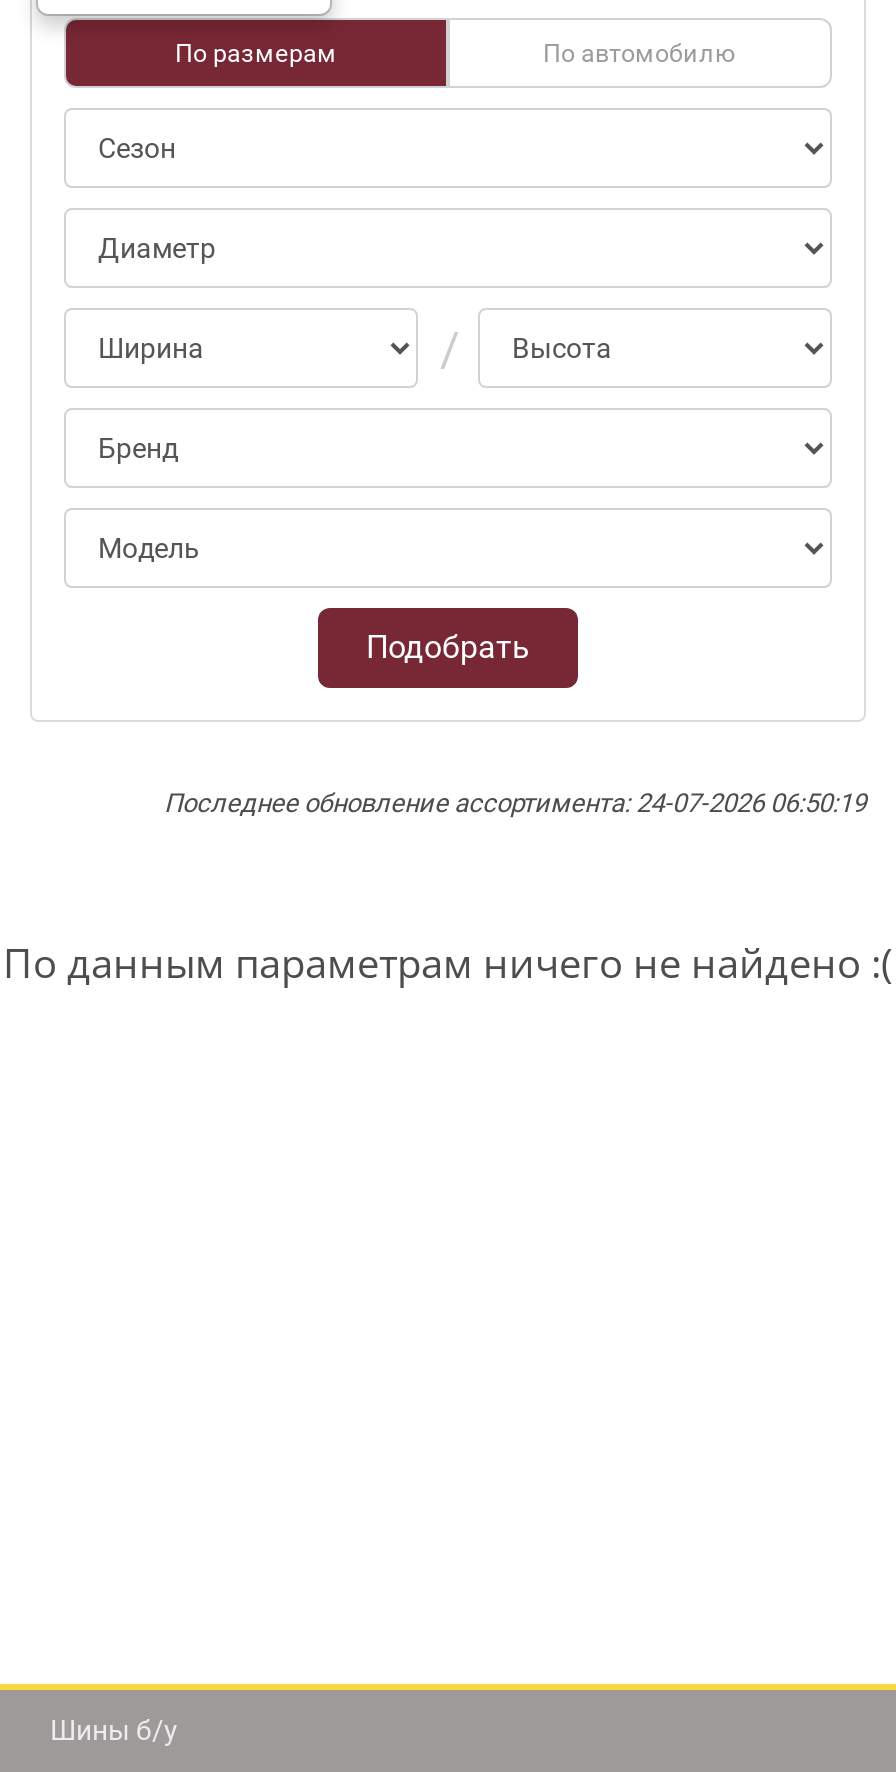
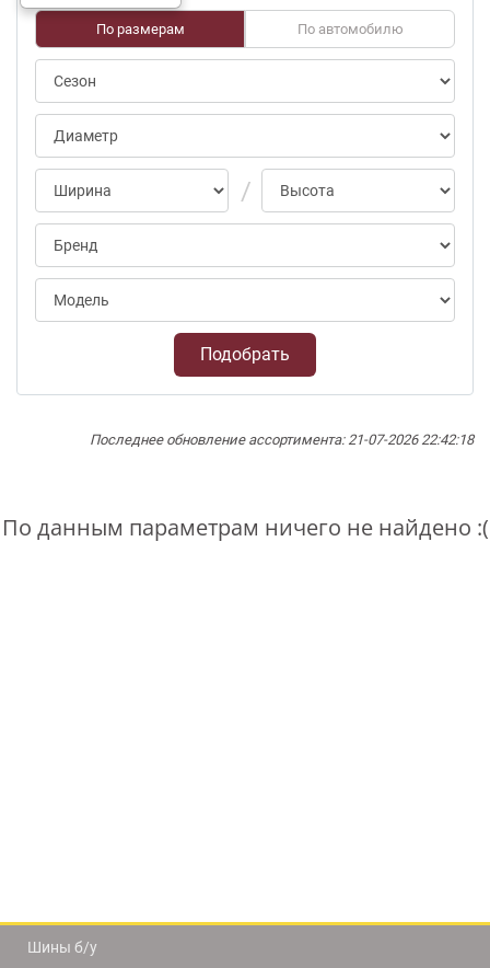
[164,788,866,818] Последнее обновление ассортимента: 24-07-2026 06:50:19 -> [90,431,474,448] Последнее обновление ассортимента: 21-07-2026 22:42:18

